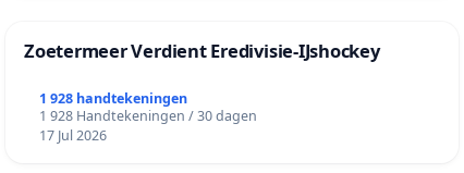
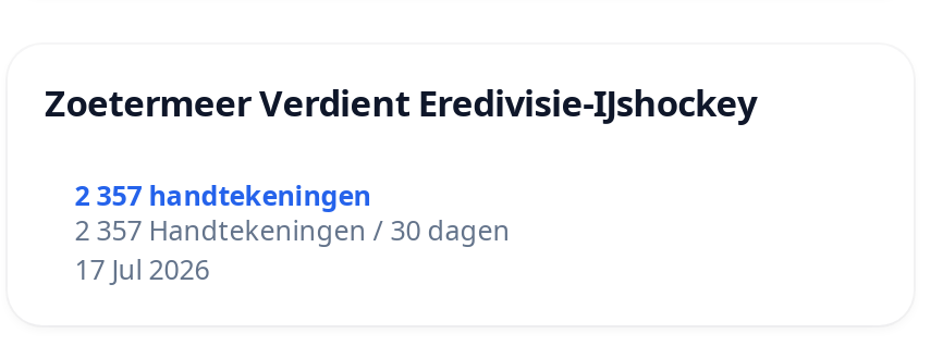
[39,89,187,107] 1 928 handtekeningen -> [75,178,371,215] 2 357 handtekeningen
[39,106,257,125] 1 928 Handtekeningen / 30 dagen -> [75,213,510,250] 2 357 Handtekeningen / 30 dagen

